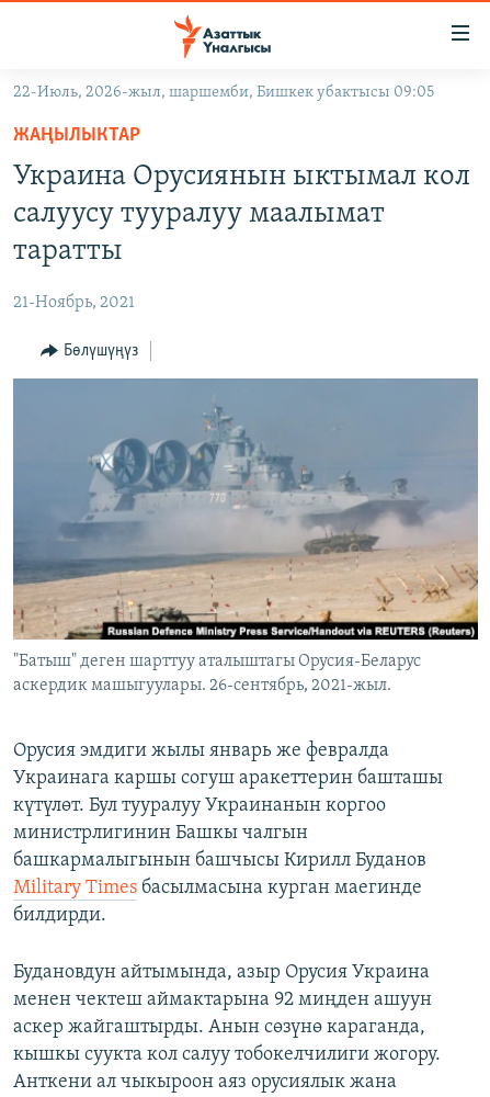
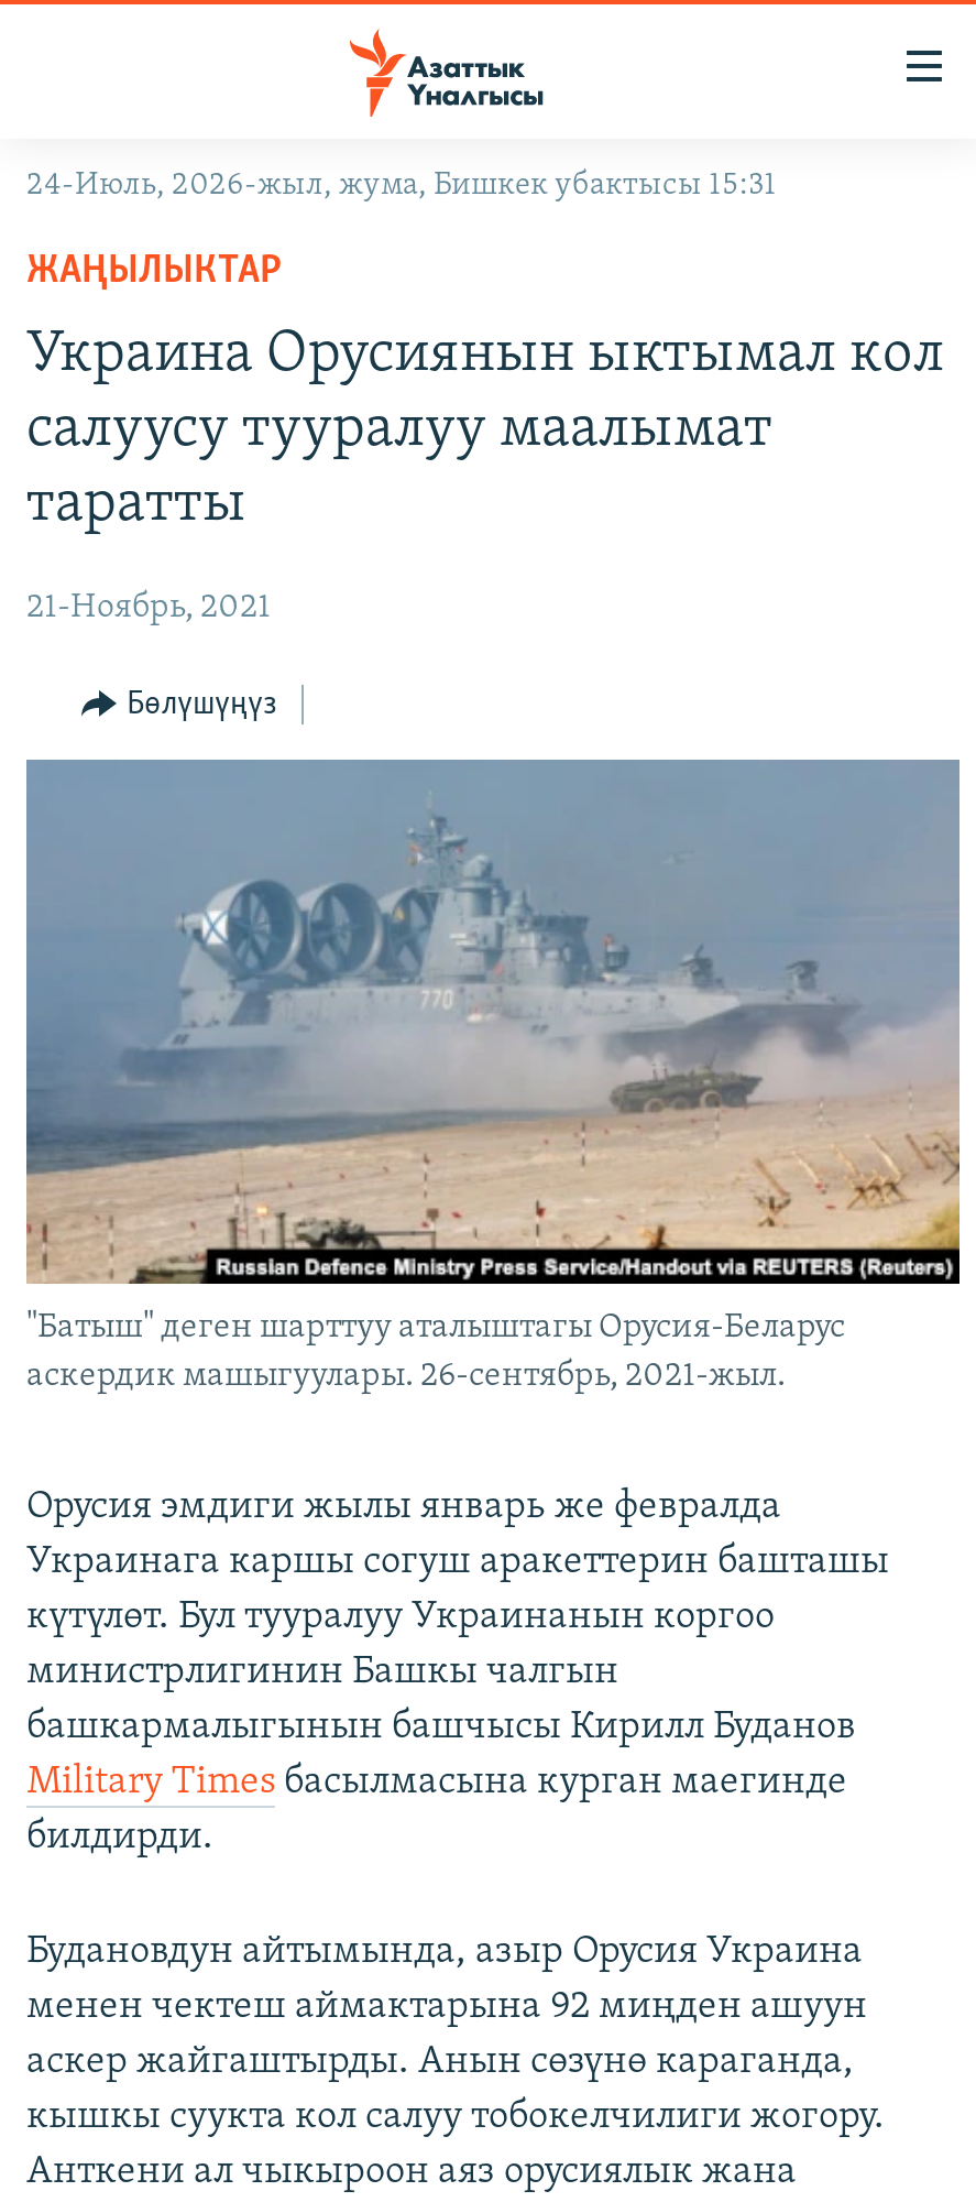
[13,84,435,101] 22-Июль, 2026-жыл, шаршемби, Бишкек убактысы 09:05 -> [26,170,777,203] 24-Июль, 2026-жыл, жума, Бишкек убактысы 15:31

